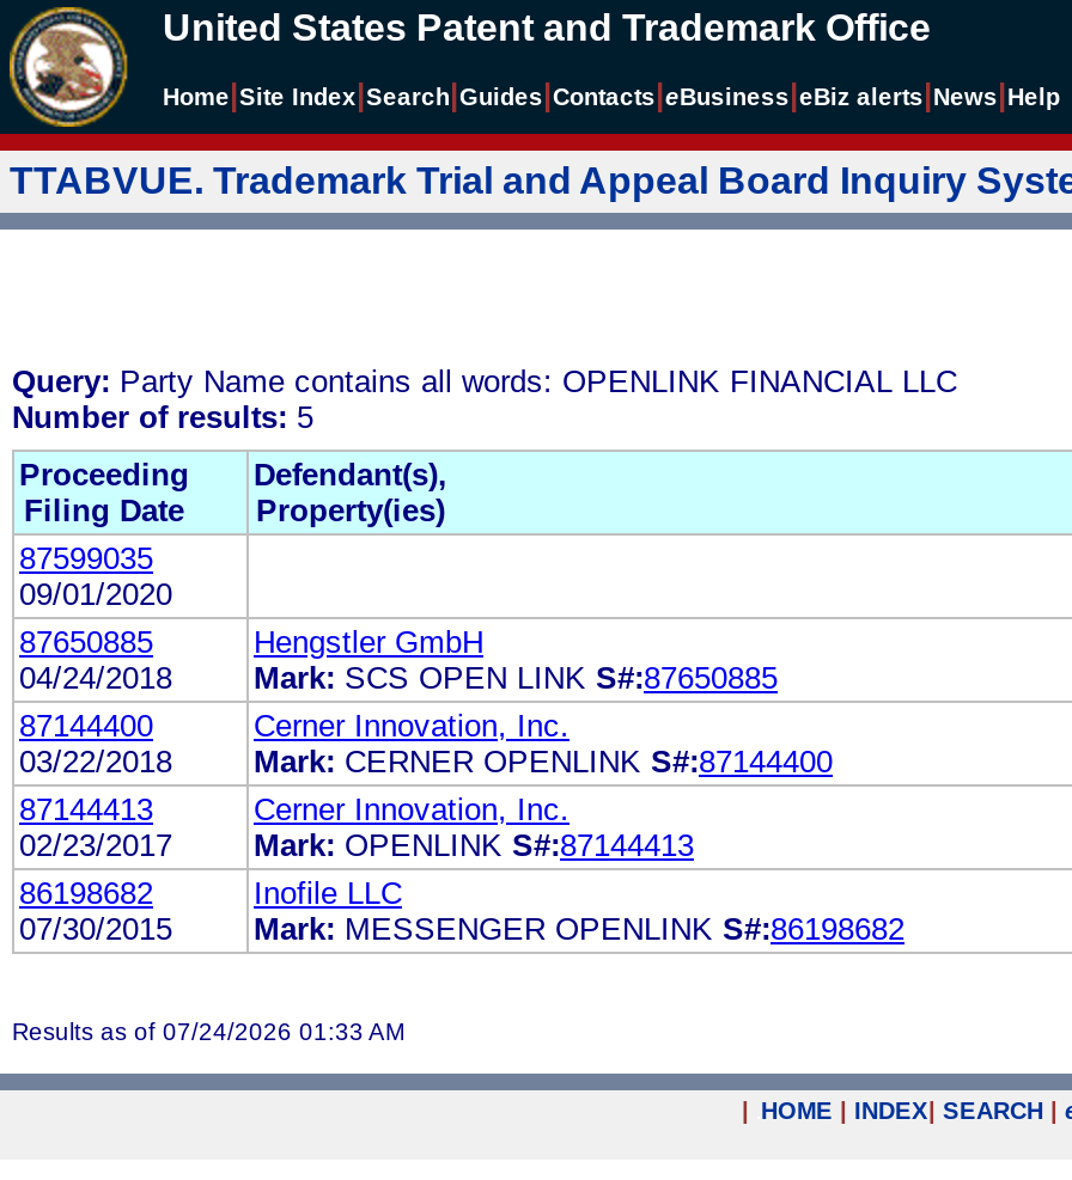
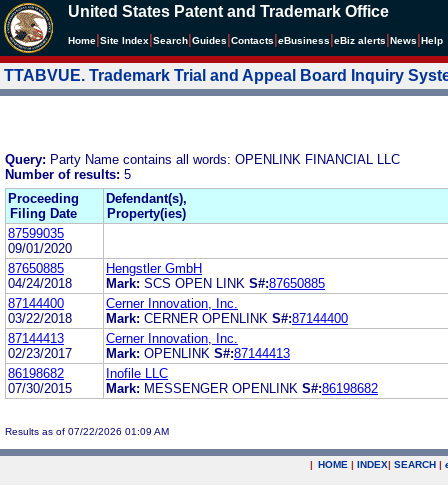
[12,1018,404,1045] Results as of 07/24/2026 01:33 AM -> [5,426,169,437] Results as of 07/22/2026 01:09 AM

